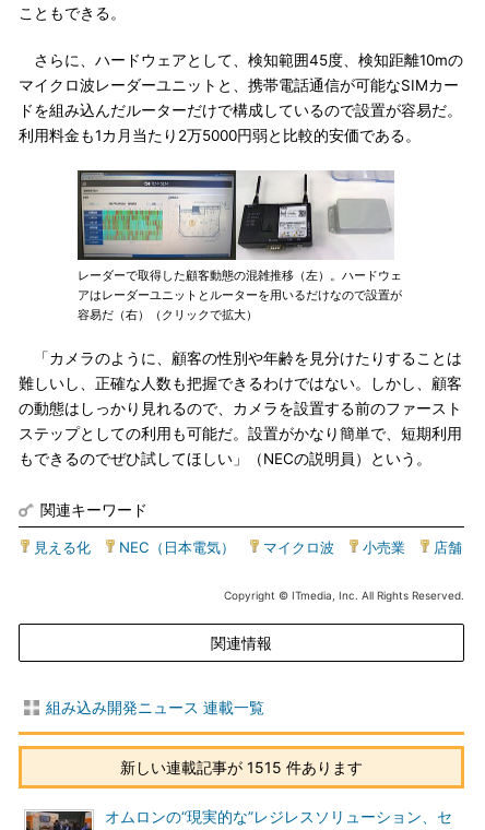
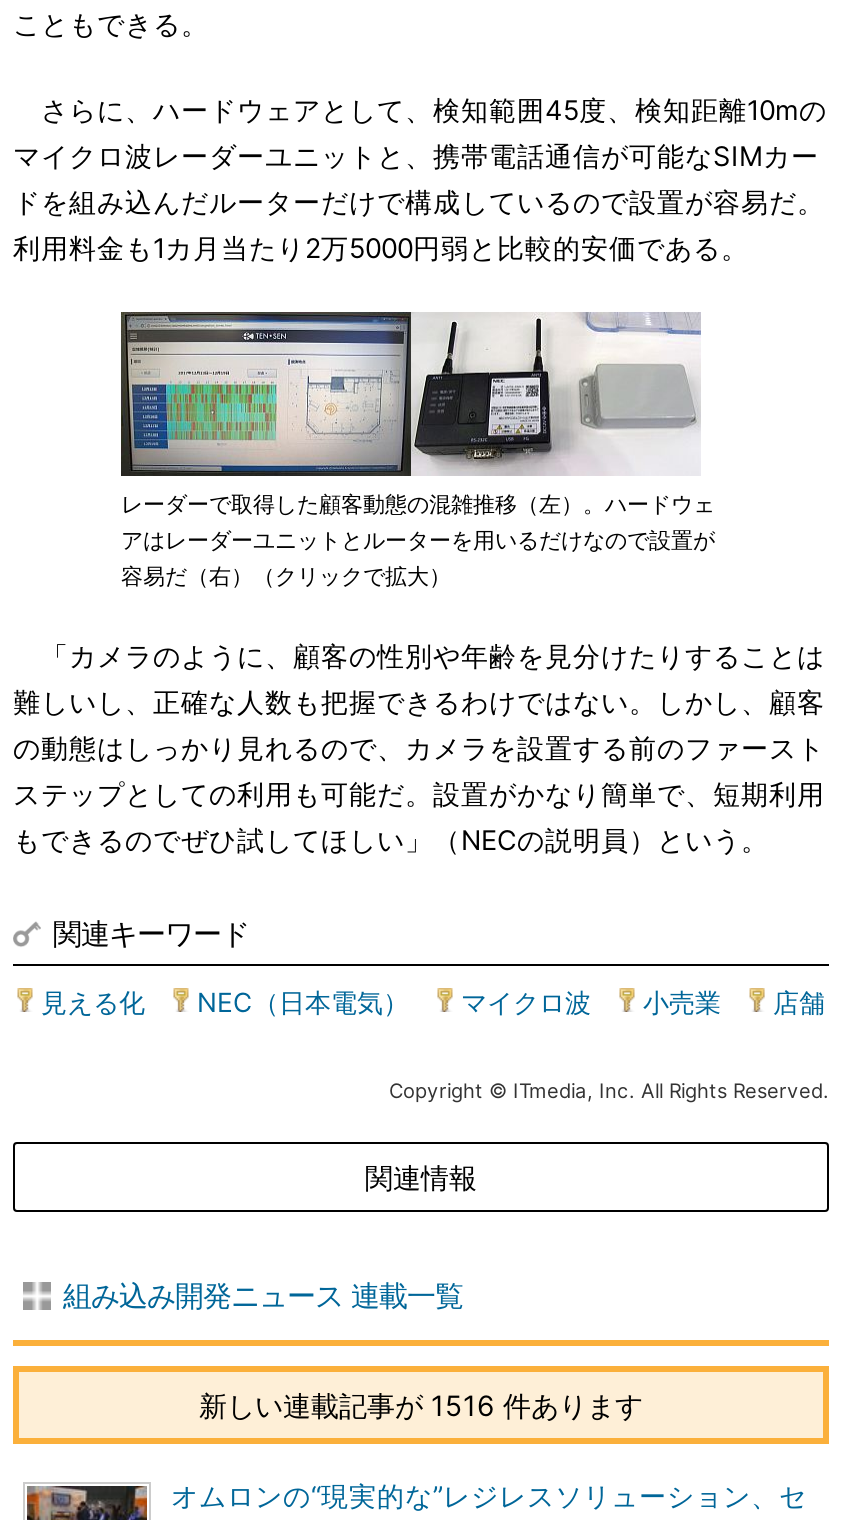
[120,758,363,776] 新しい連載記事が 1515 件あります -> [199,1388,643,1422] 新しい連載記事が 1516 件あります

